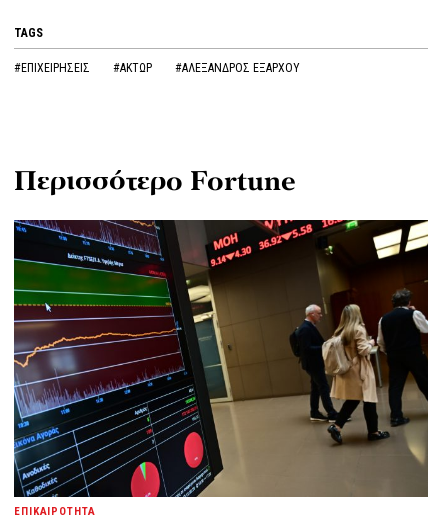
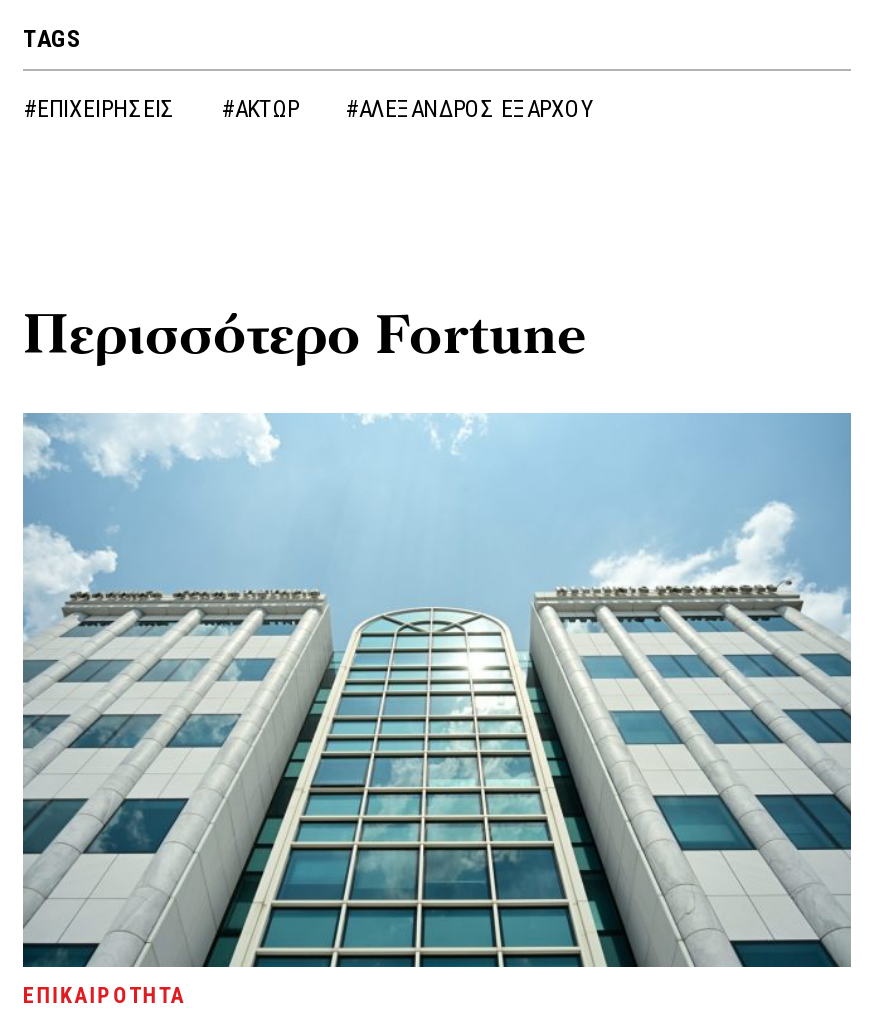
[13,219,429,498] [image] -> [21,411,853,969] [image]

